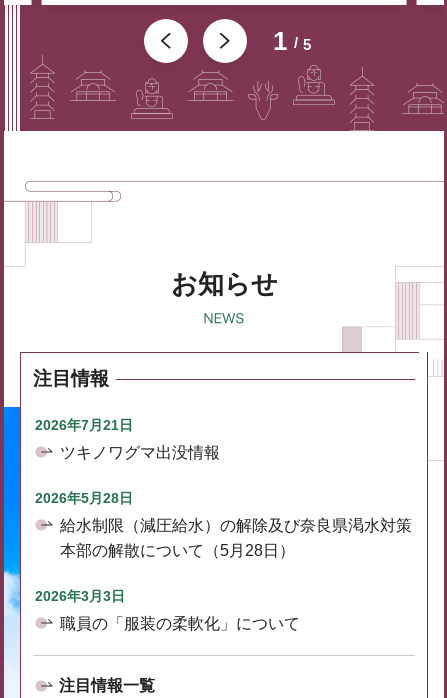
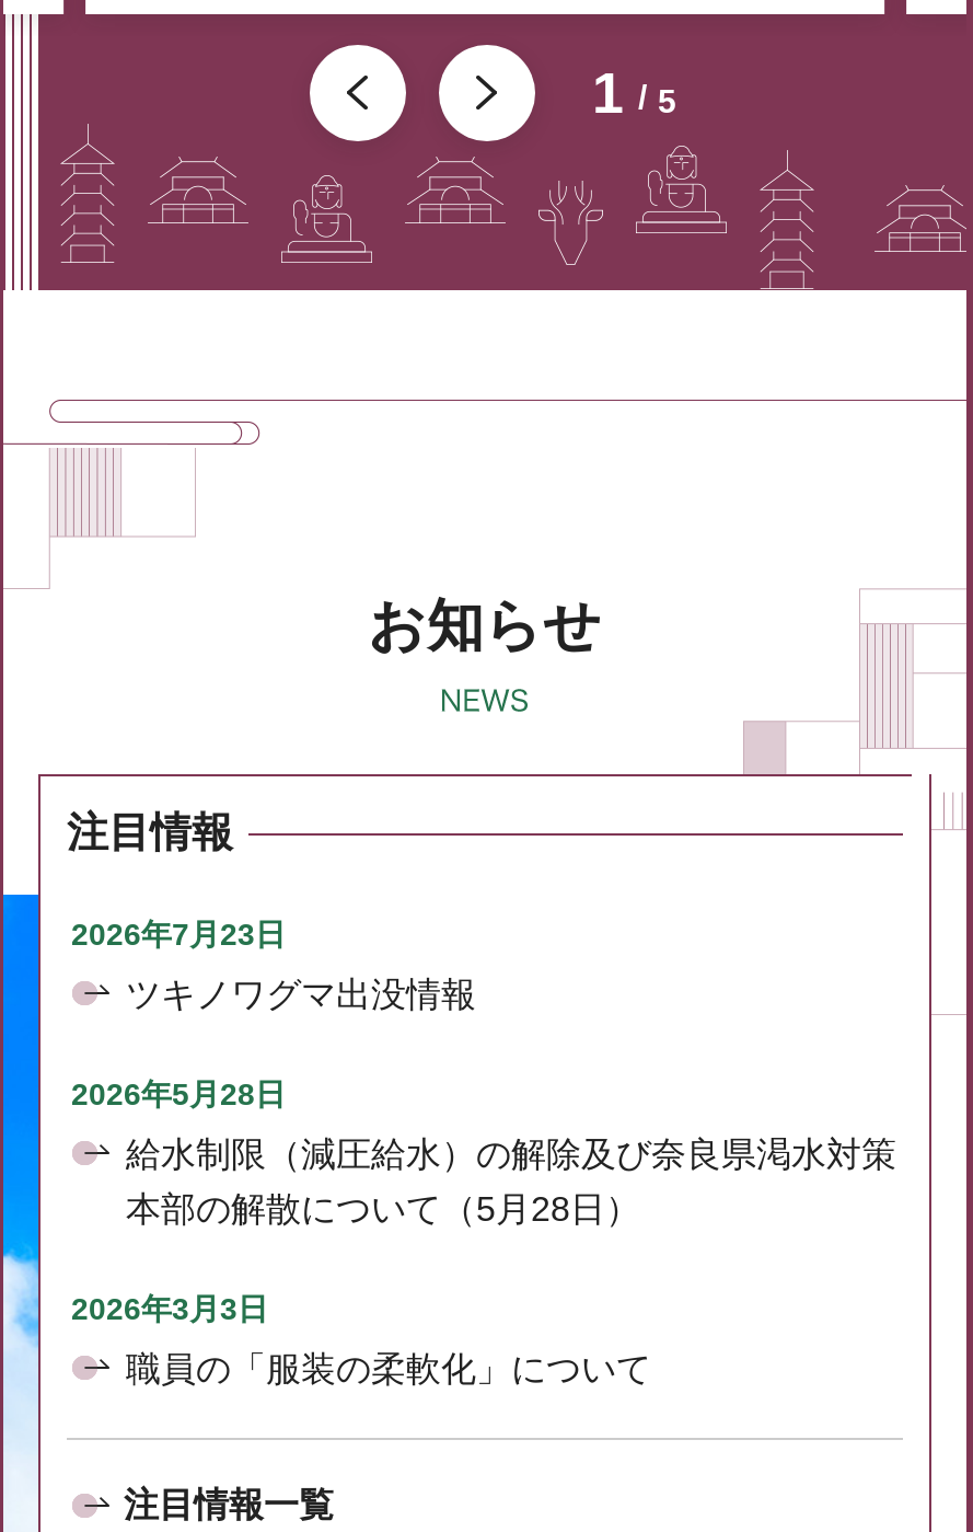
[35,417,133,433] 2026年7月21日 -> [71,917,286,952] 2026年7月23日

